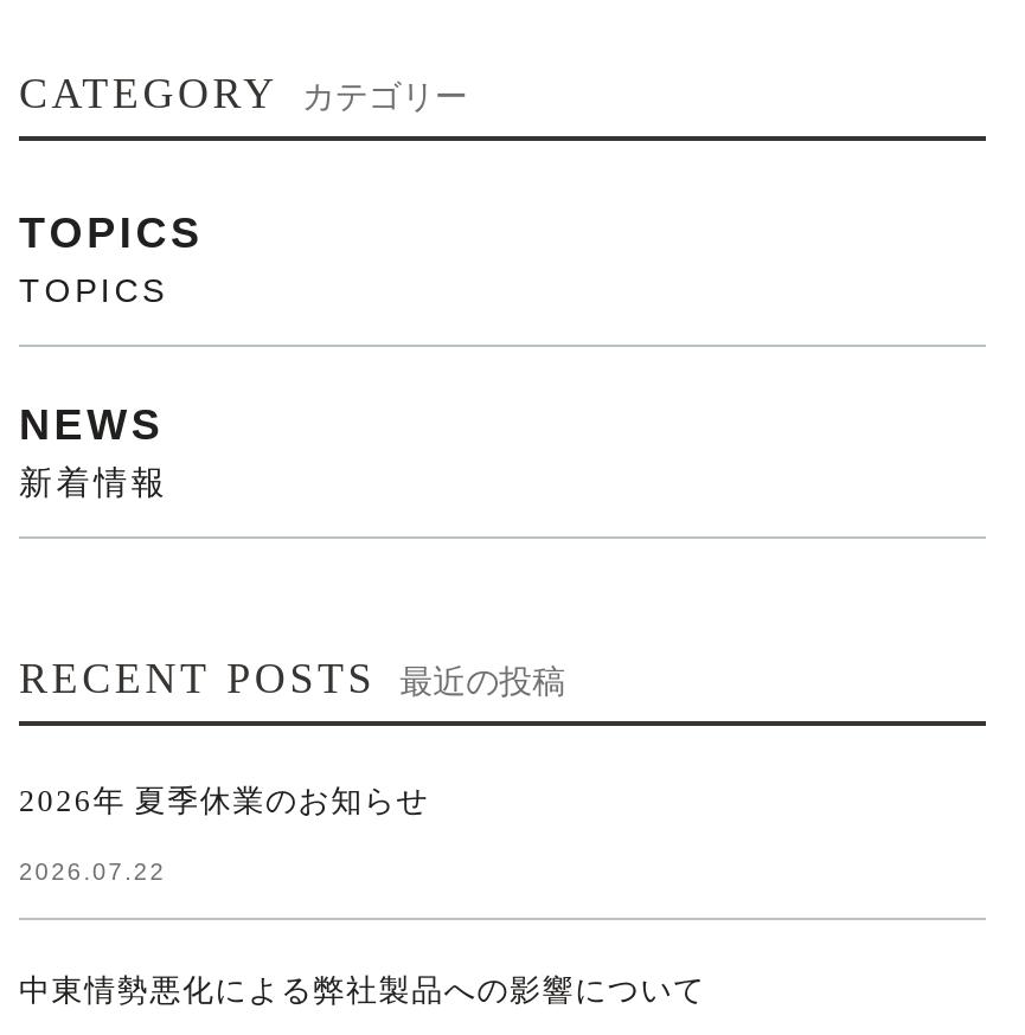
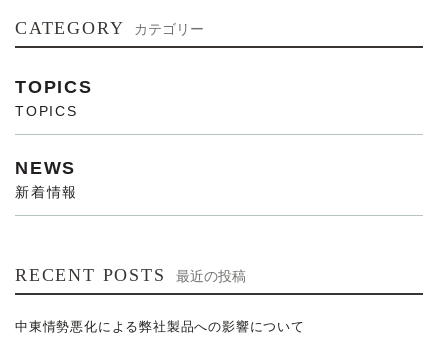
[19,783,429,884] 2026年 夏季休業のお知らせ | 2026.07.22 -> none

